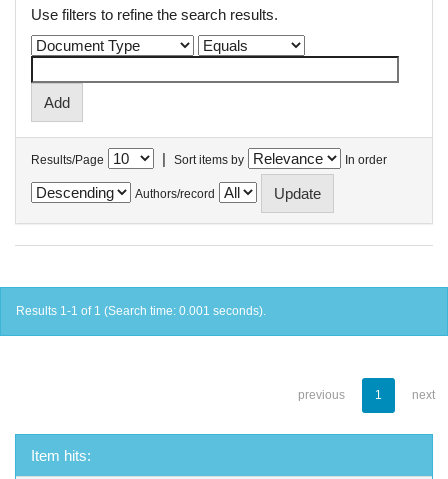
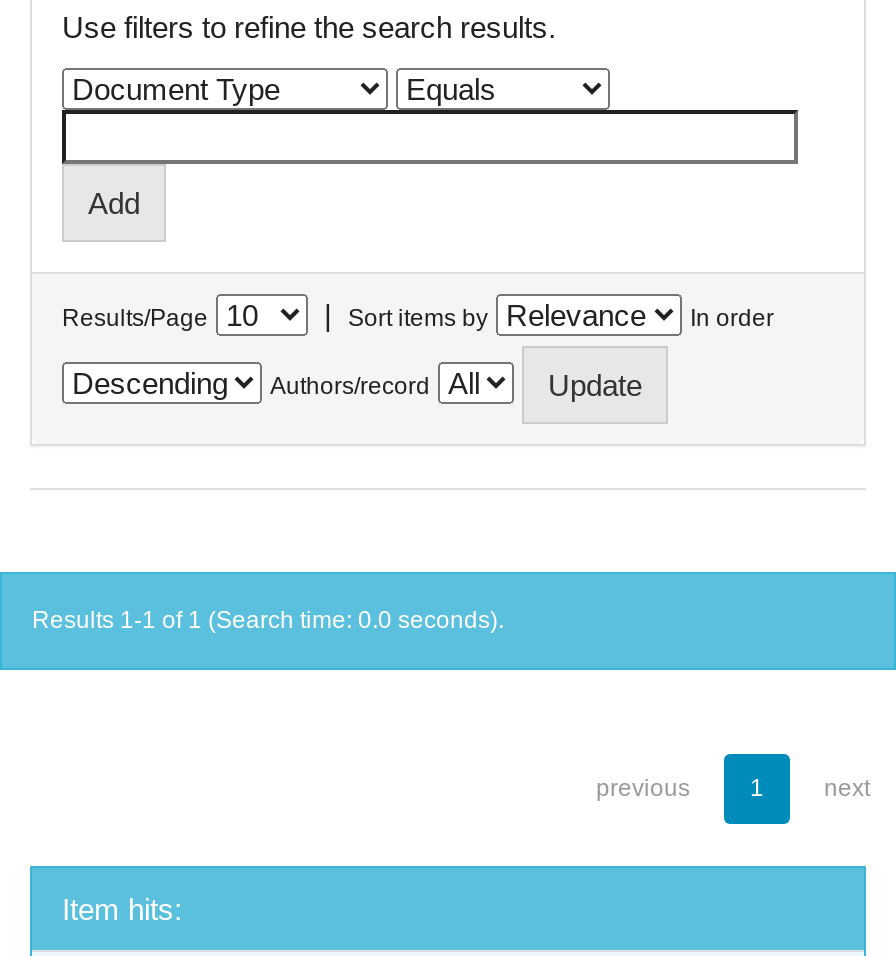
[16,304,266,318] Results 1-1 of 1 (Search time: 0.001 seconds). -> [32,607,504,635] Results 1-1 of 1 (Search time: 0.0 seconds).

